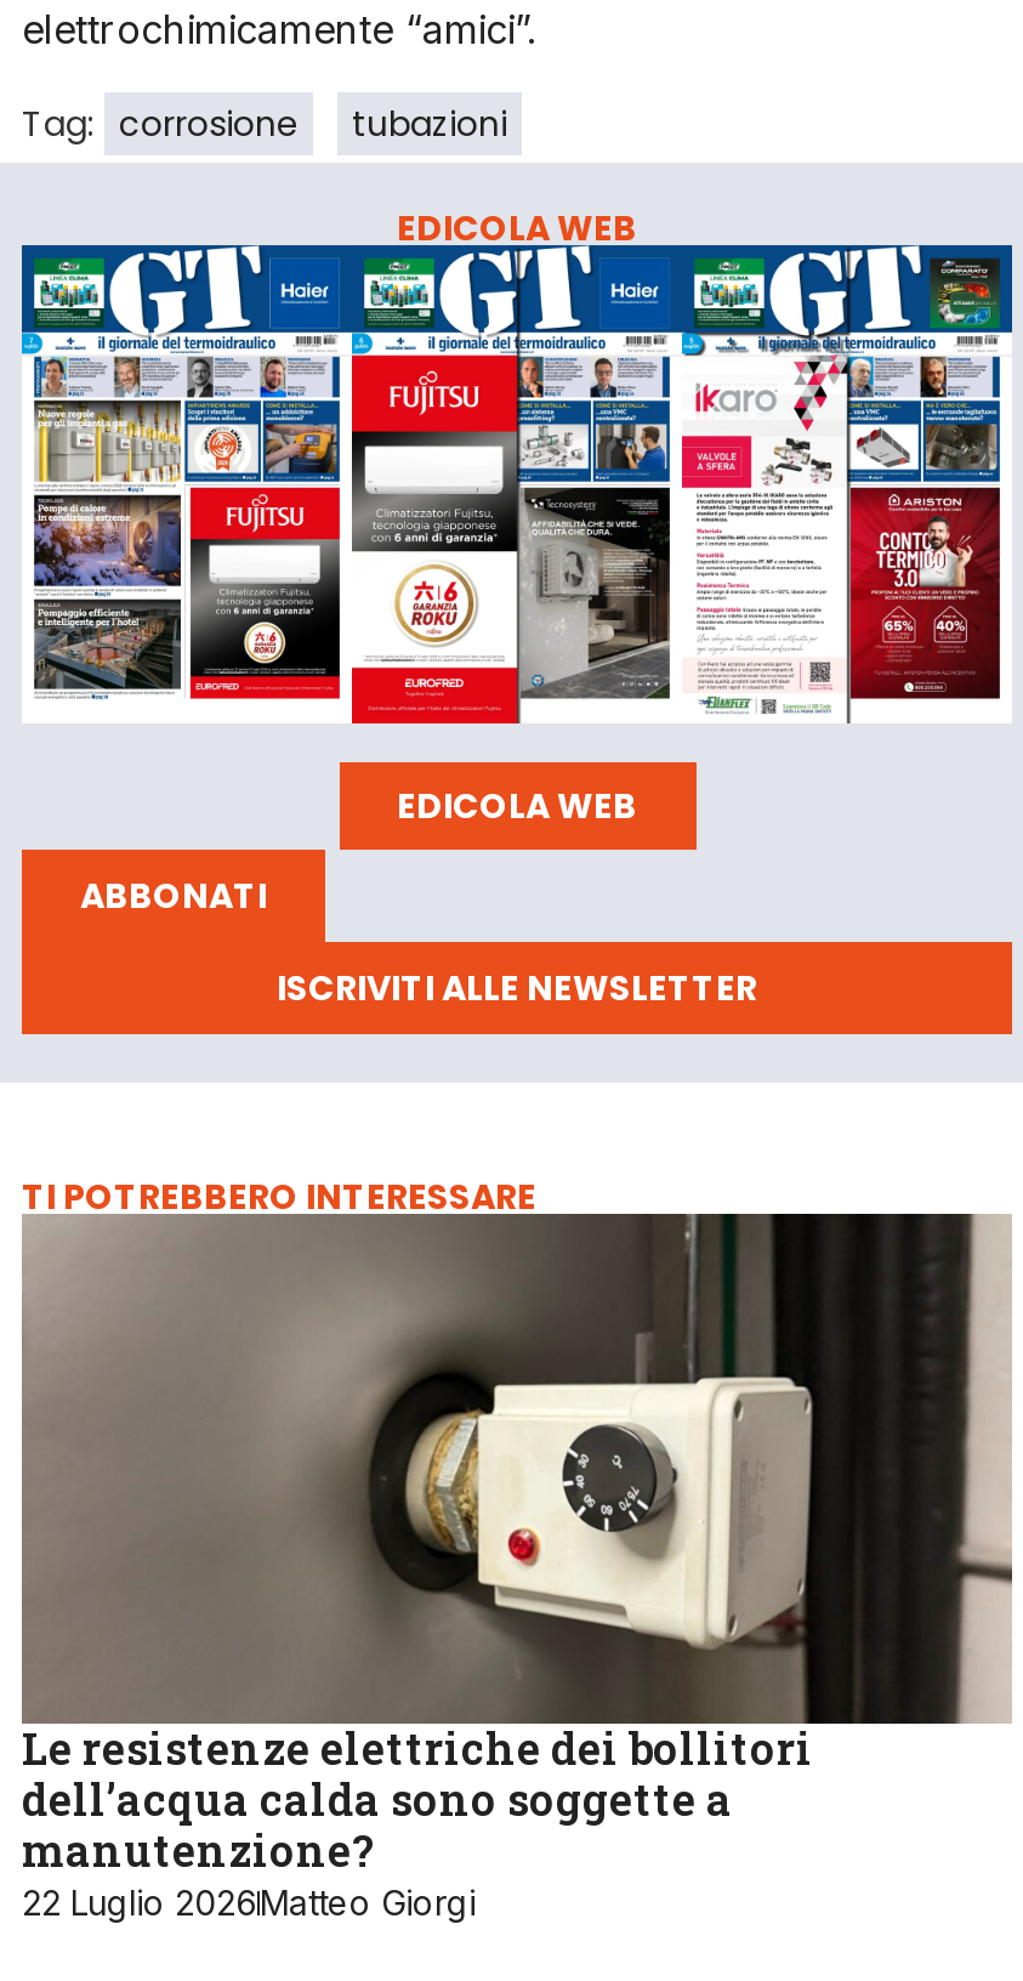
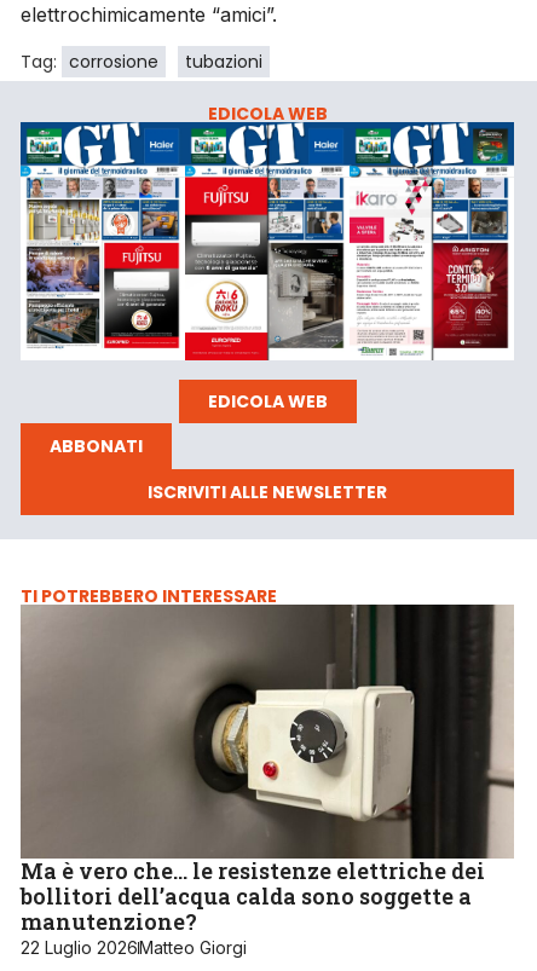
[22,1720,813,1829] Le resistenze elettriche dei bollitori | dell’acqua calda sono soggette a -> [21,856,485,911] Ma è vero che… le resistenze elettriche dei | bollitori dell’acqua calda sono soggette a

